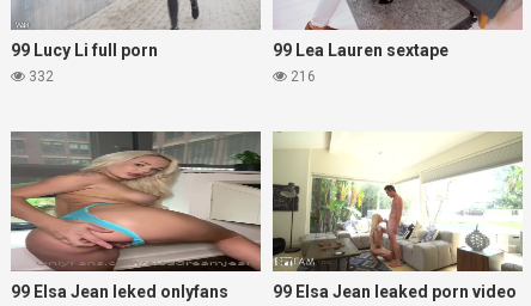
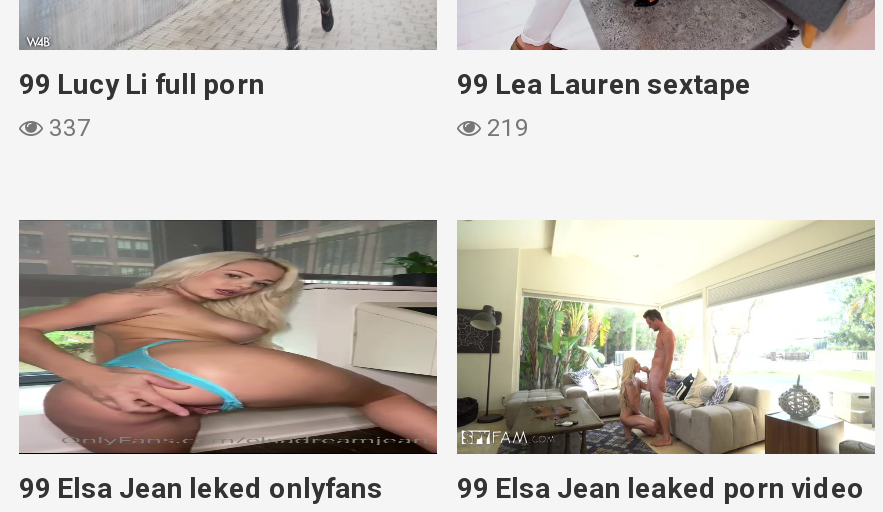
[25,69,54,85] 332 -> [43,115,91,143] 337
[287,69,316,85] 216 -> [481,115,529,143] 219

